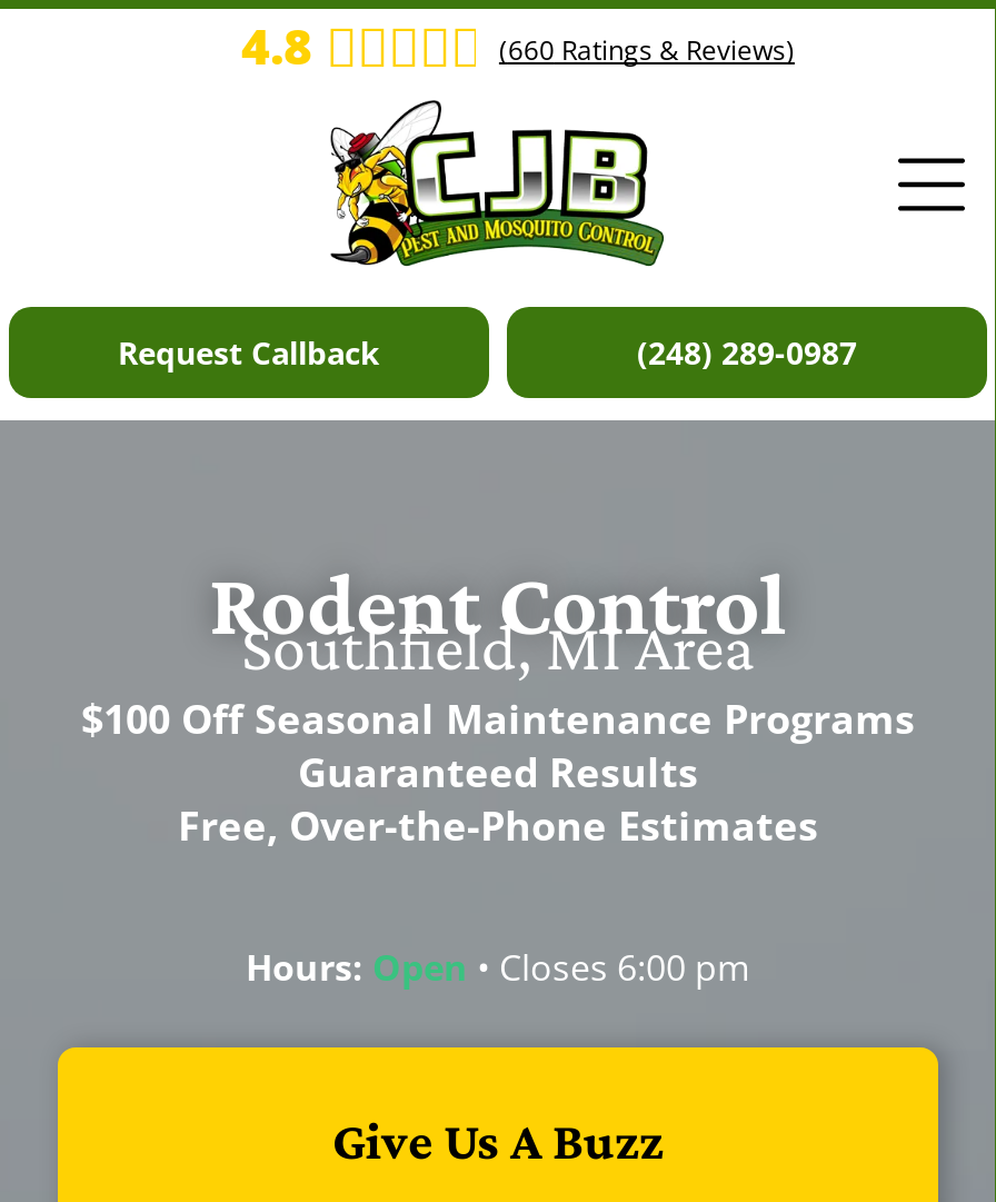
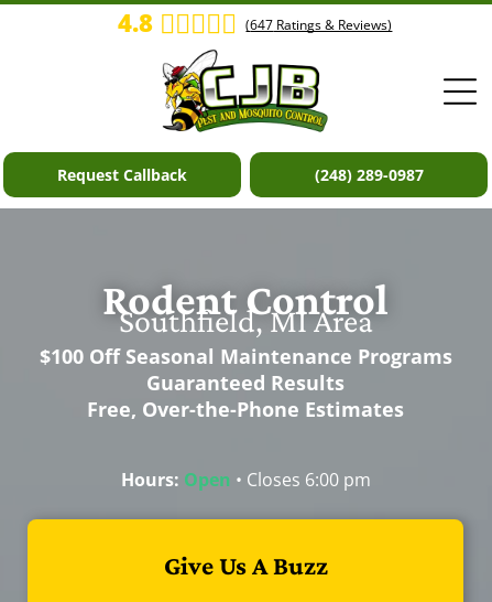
[499,30,795,68] (660 Ratings & Reviews) -> [246,15,392,34] (647 Ratings & Reviews)

